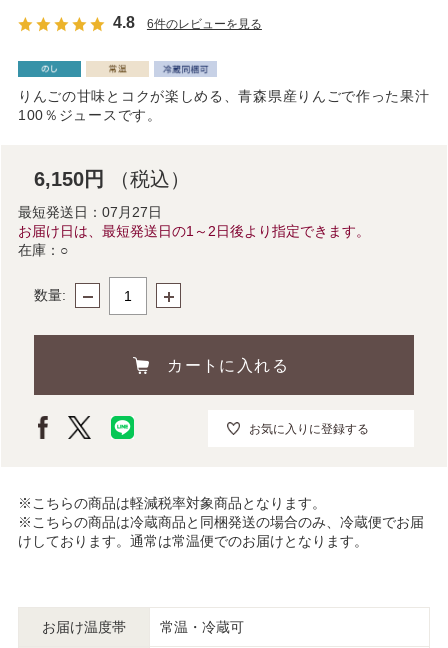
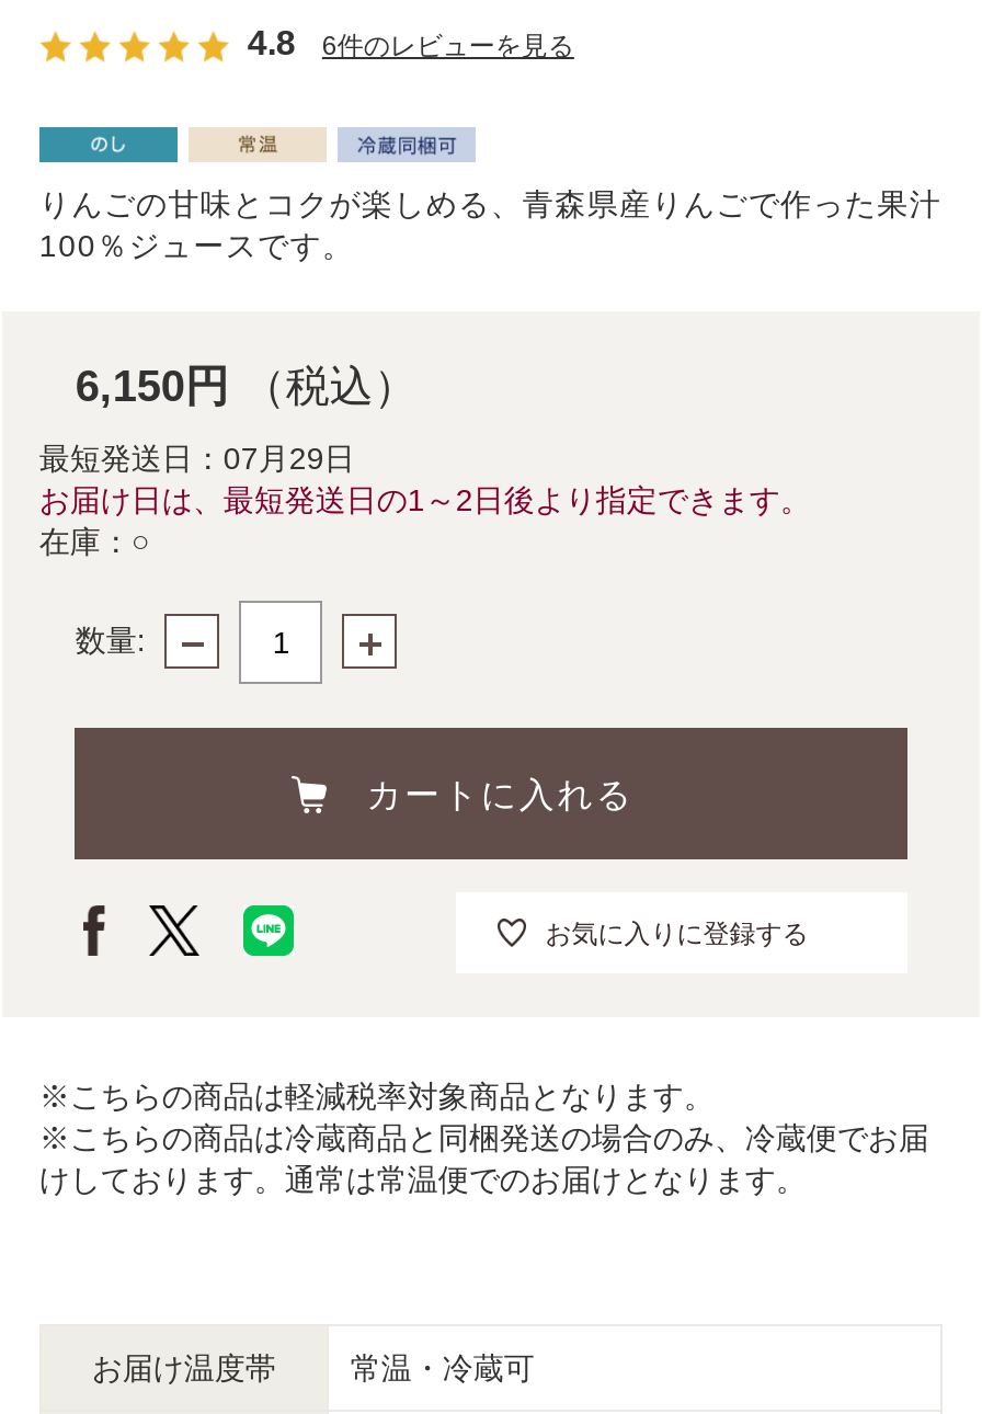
[18,204,162,220] 最短発送日：07月27日 -> [39,440,355,475] 最短発送日：07月29日

